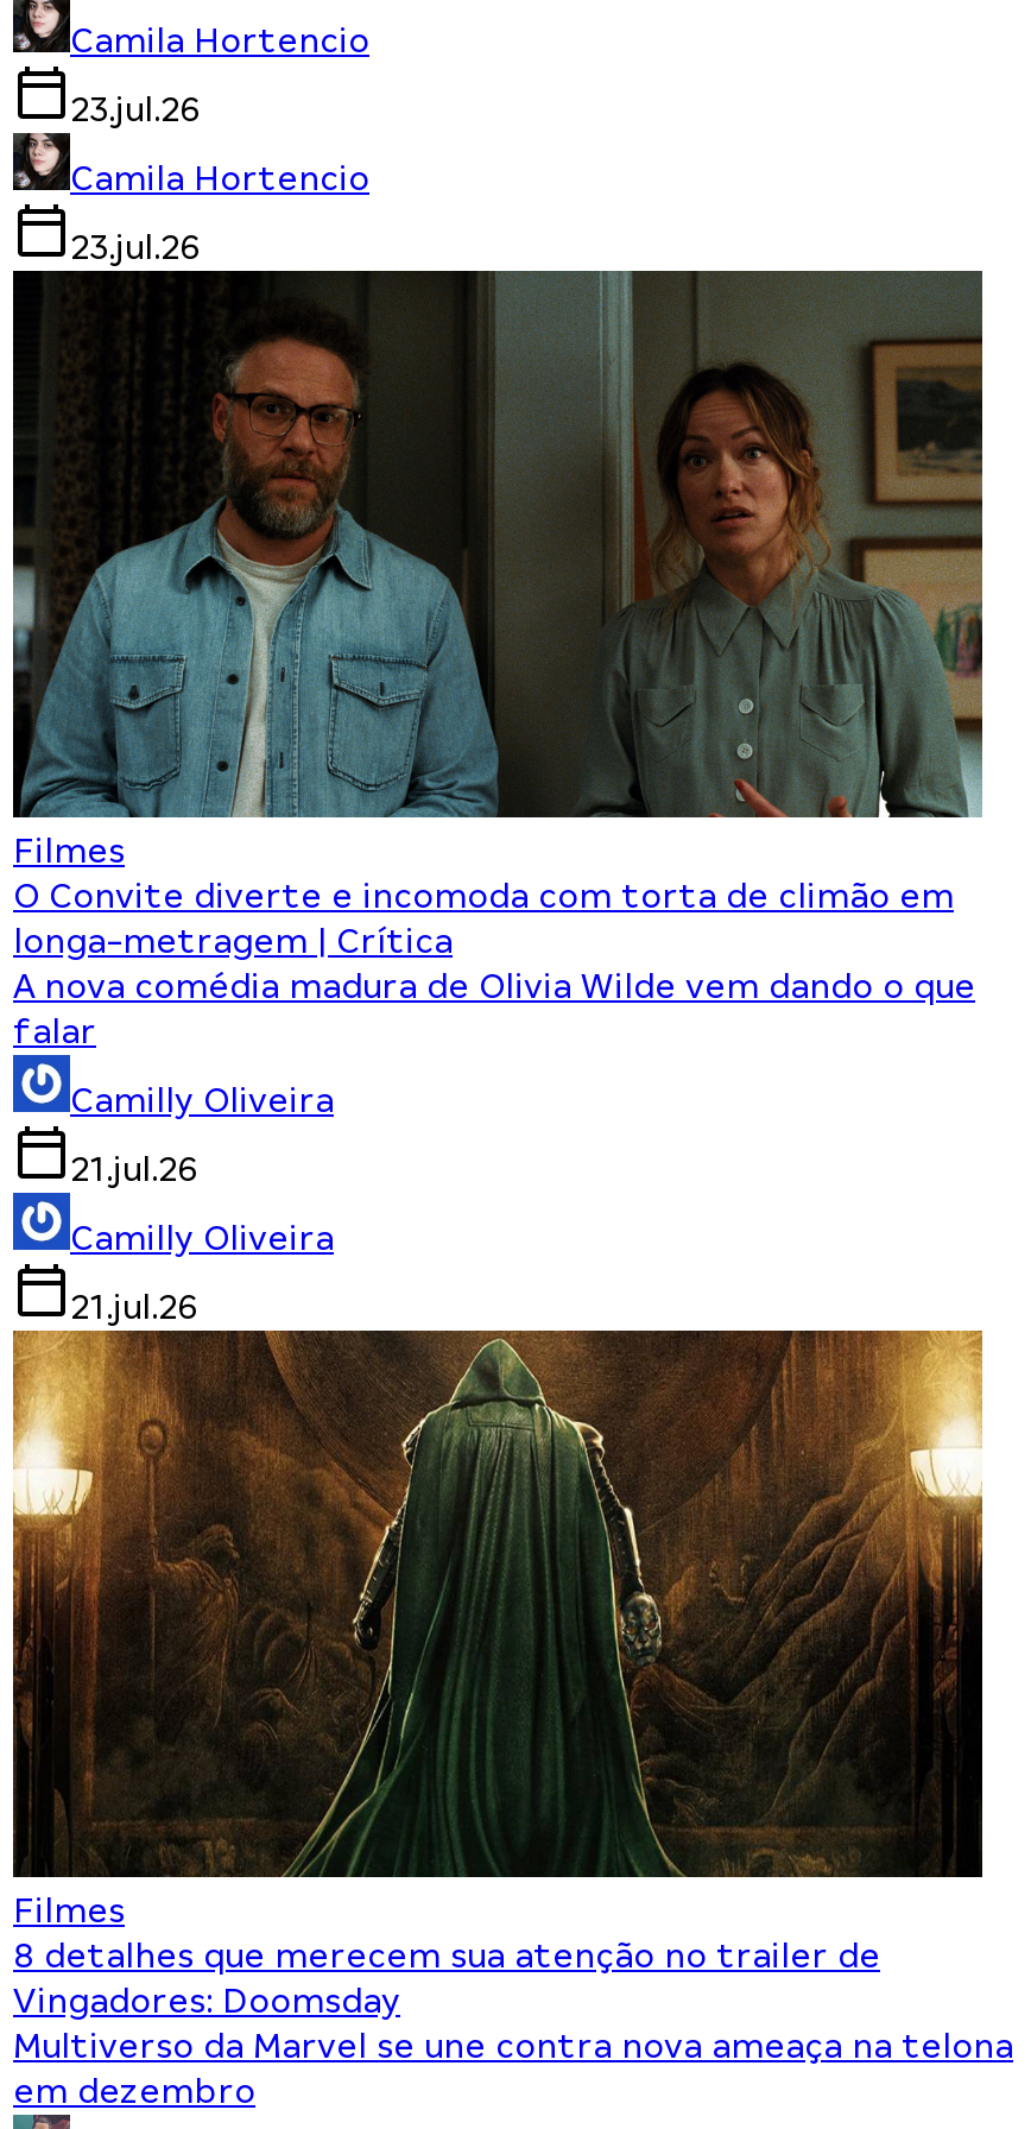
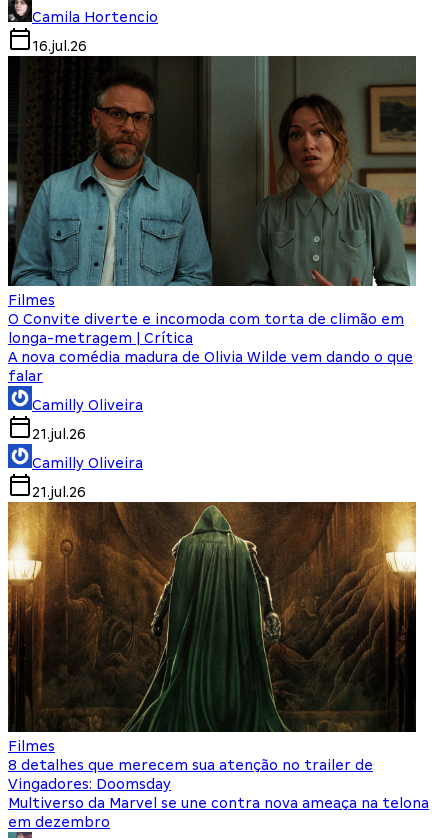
[70,90,369,266] 23.jul.26 | Camila Hortencio | 23.jul.26 -> [32,38,87,54] 16.jul.26

